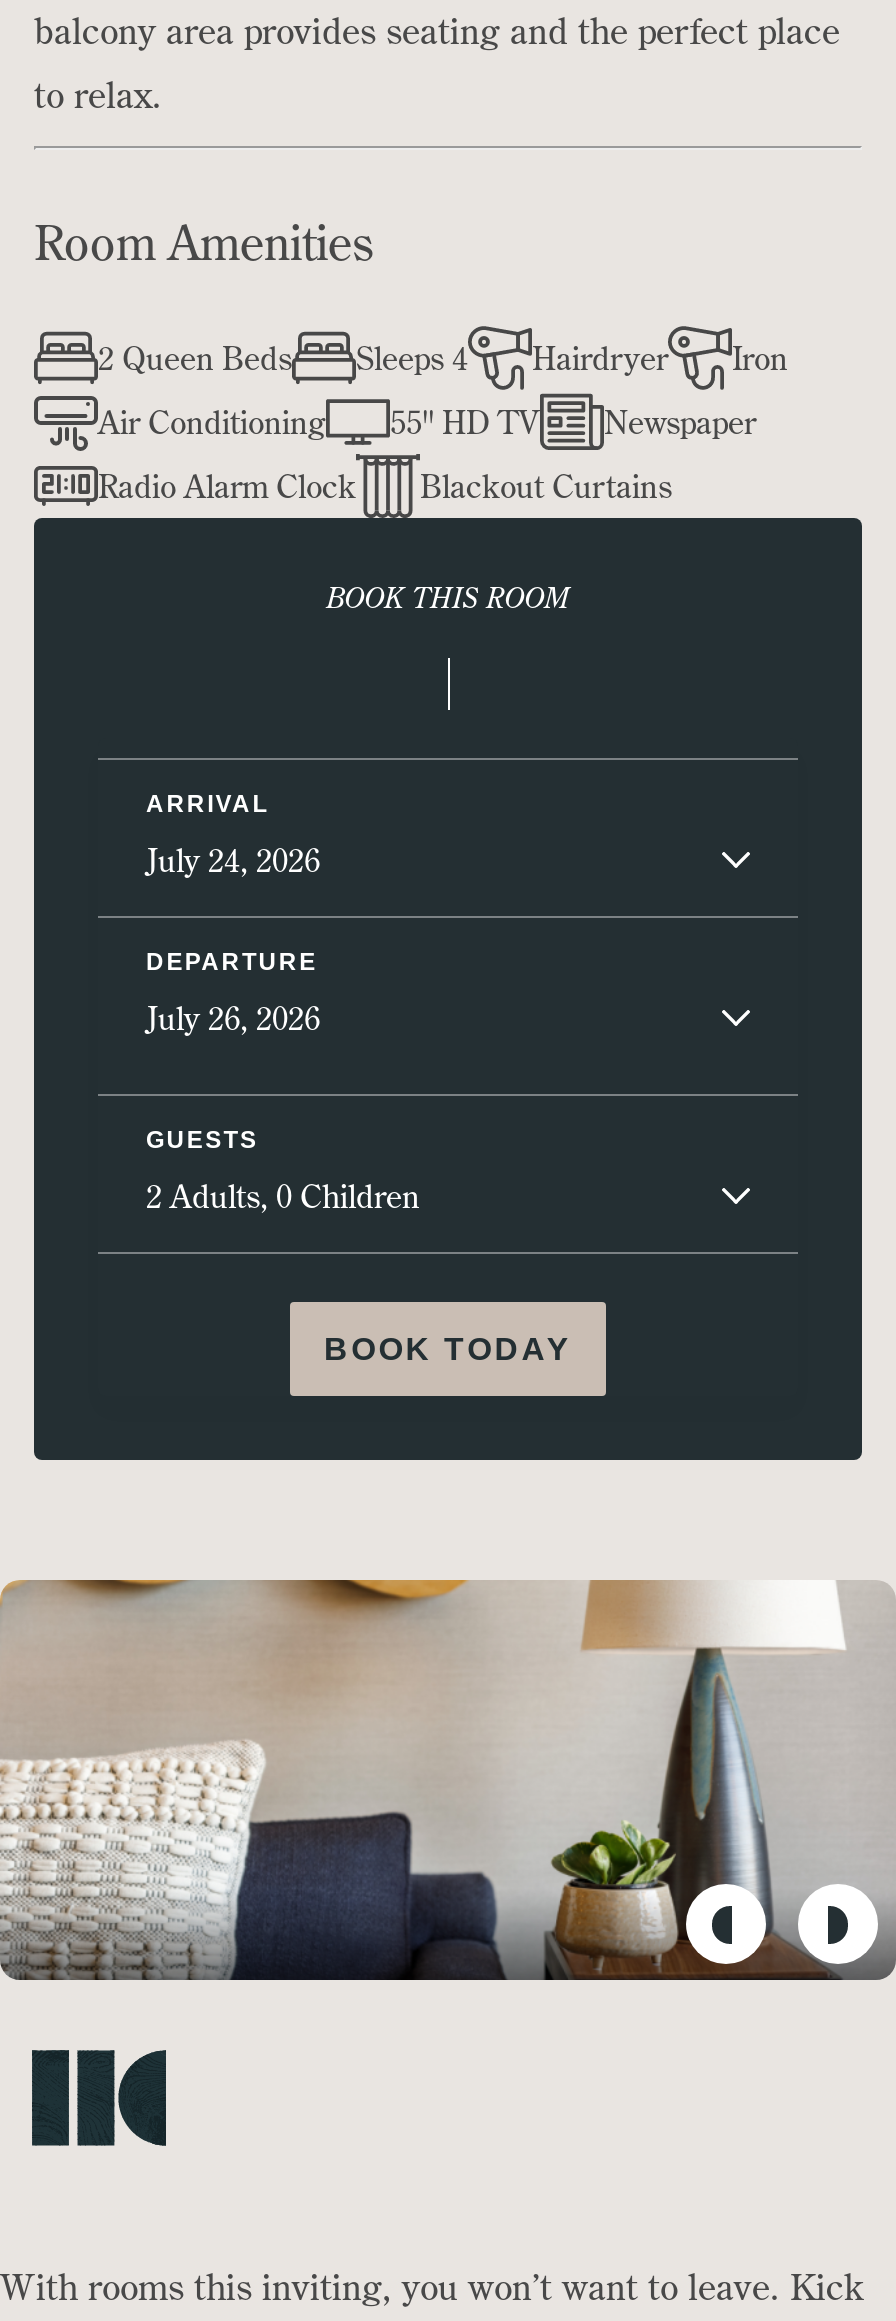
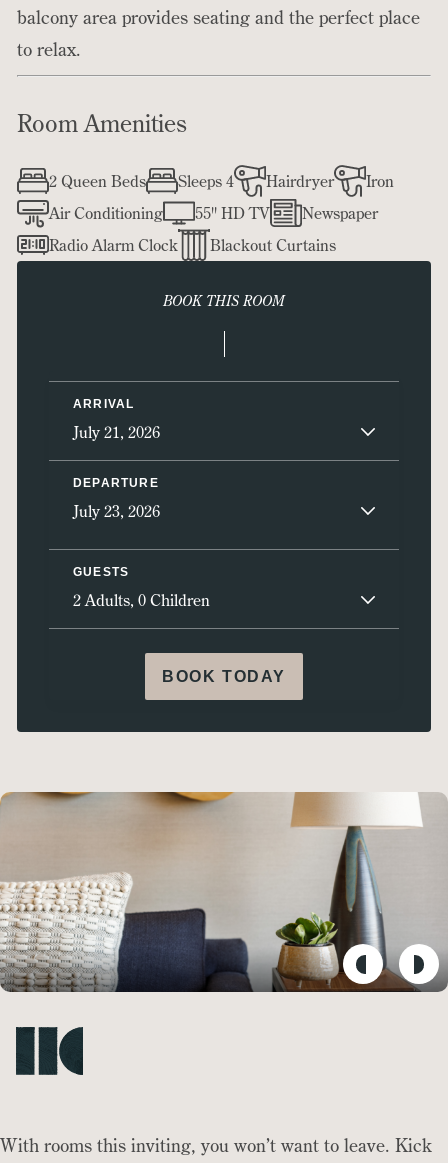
[146,840,320,880] July 24, 2026 -> [73,422,160,442] July 21, 2026
[146,998,320,1038] July 26, 2026 -> [73,501,160,521] July 23, 2026

